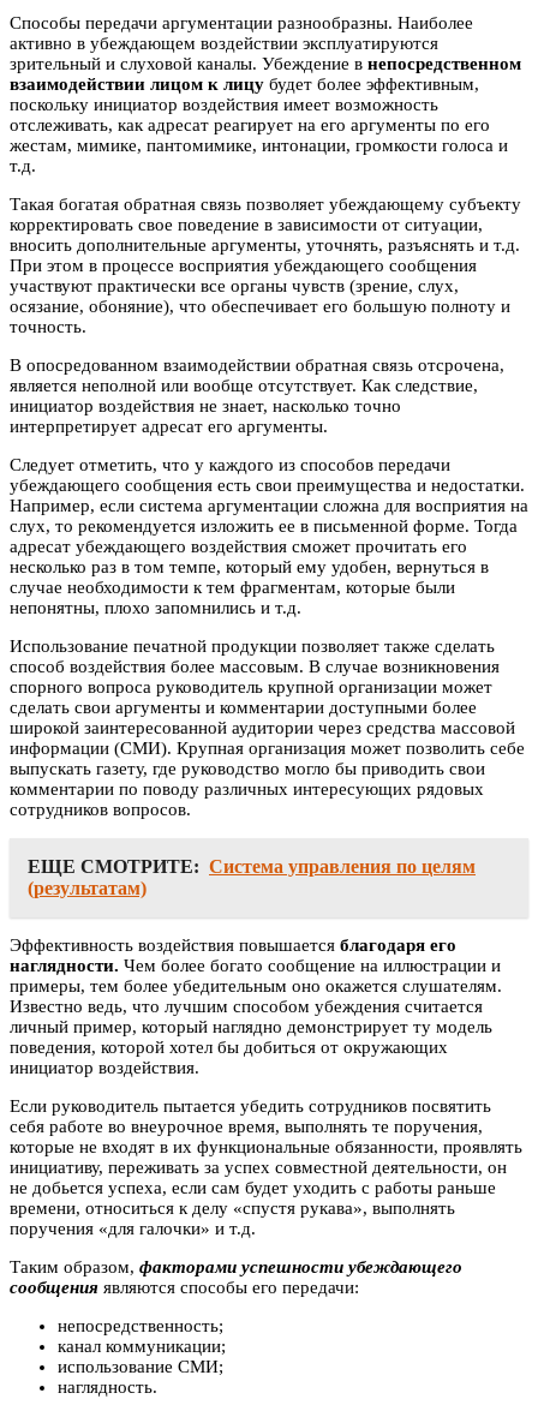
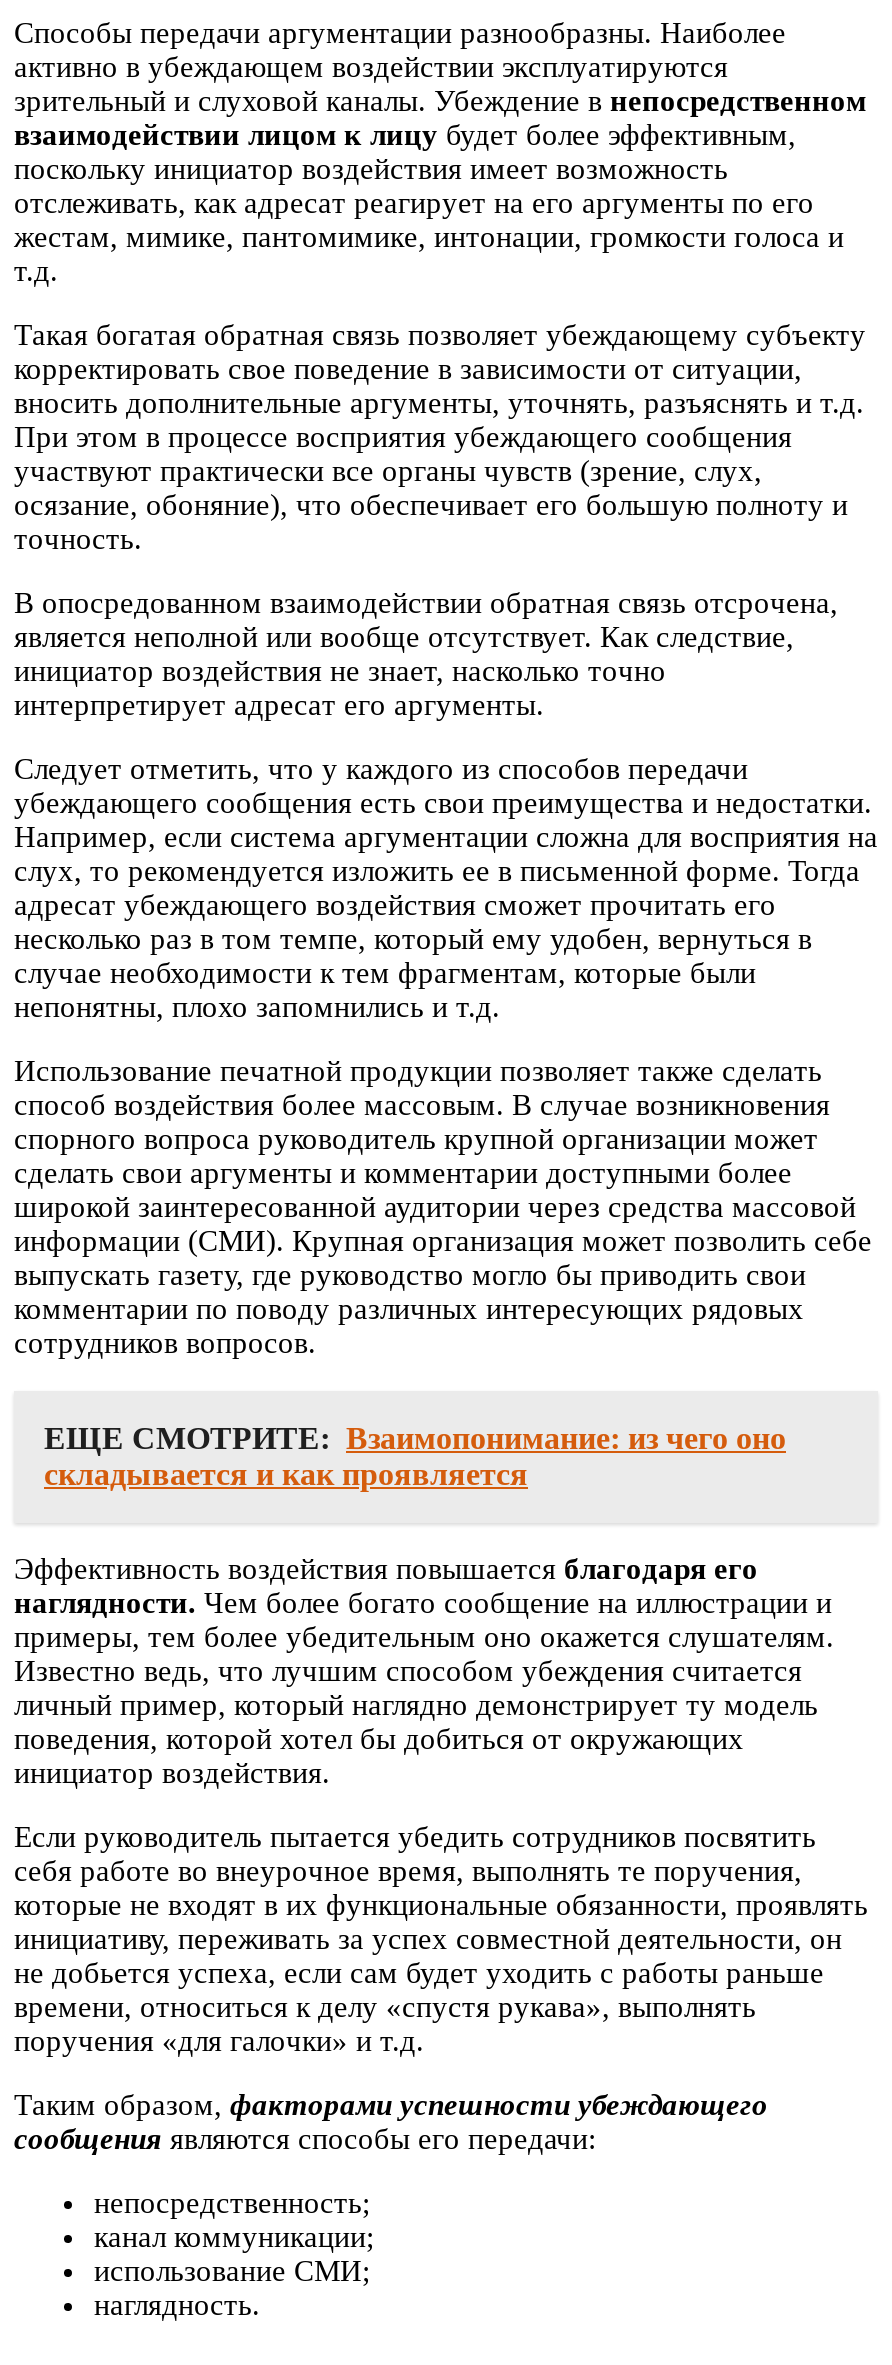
[28,856,476,898] ЕЩЕ СМОТРИТЕ: Система управления по целям | (результатам) -> [44,1421,786,1491] ЕЩЕ СМОТРИТЕ: Взаимопонимание: из чего оно | складывается и как проявляется

